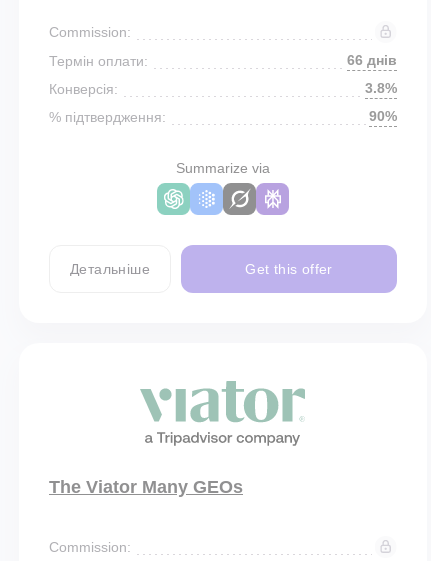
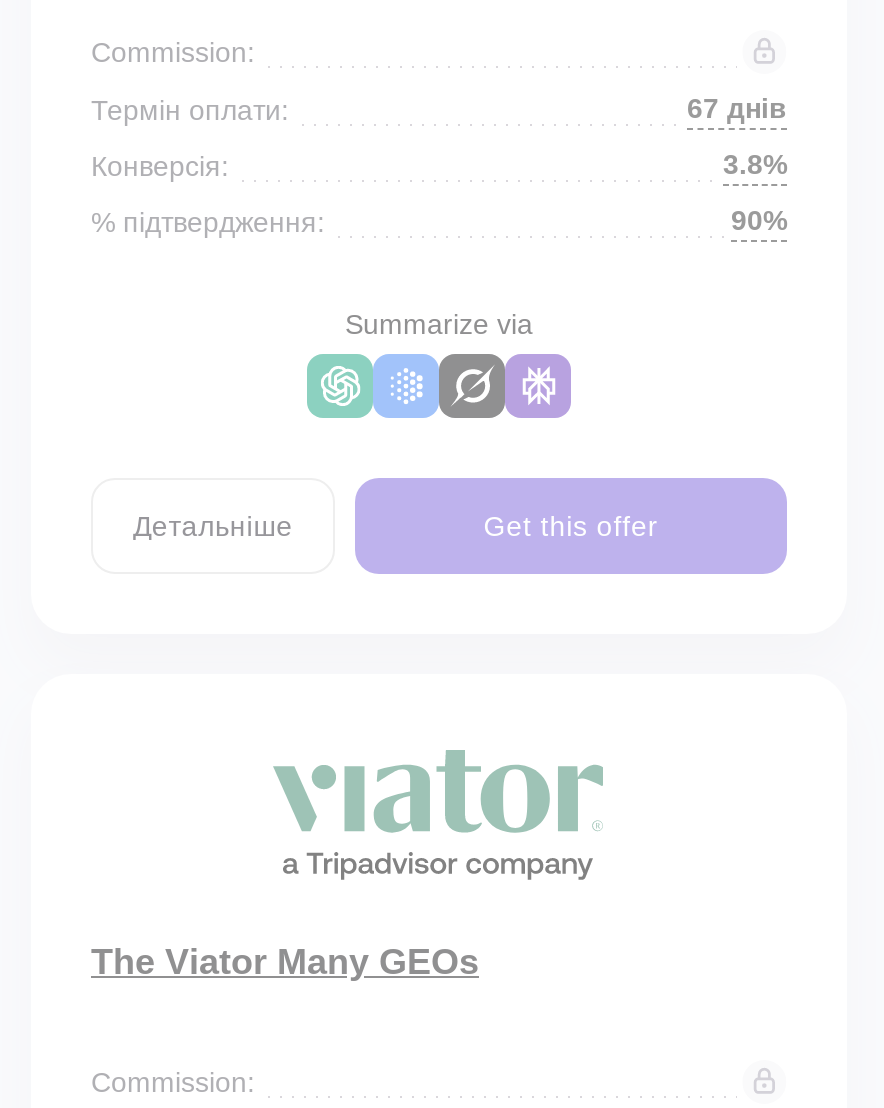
[347,52,397,68] 66 днів -> [687,92,787,124] 67 днів

